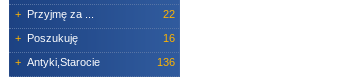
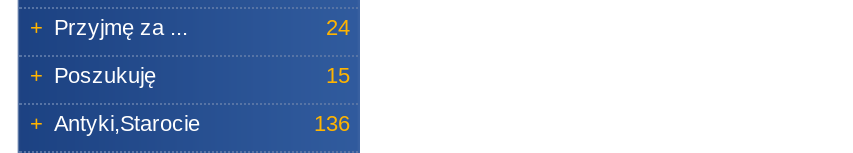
[163,8,175,20] 22 -> [326,15,350,39] 24
[163,32,175,44] 16 -> [326,63,350,87] 15

